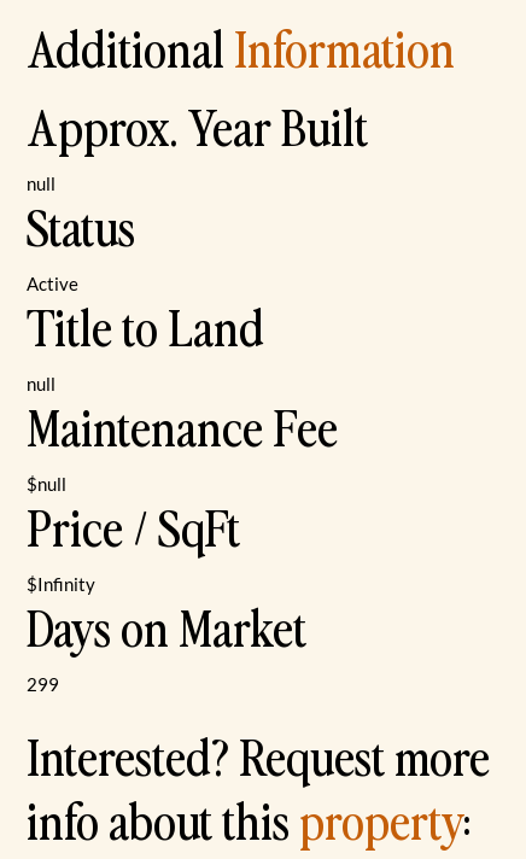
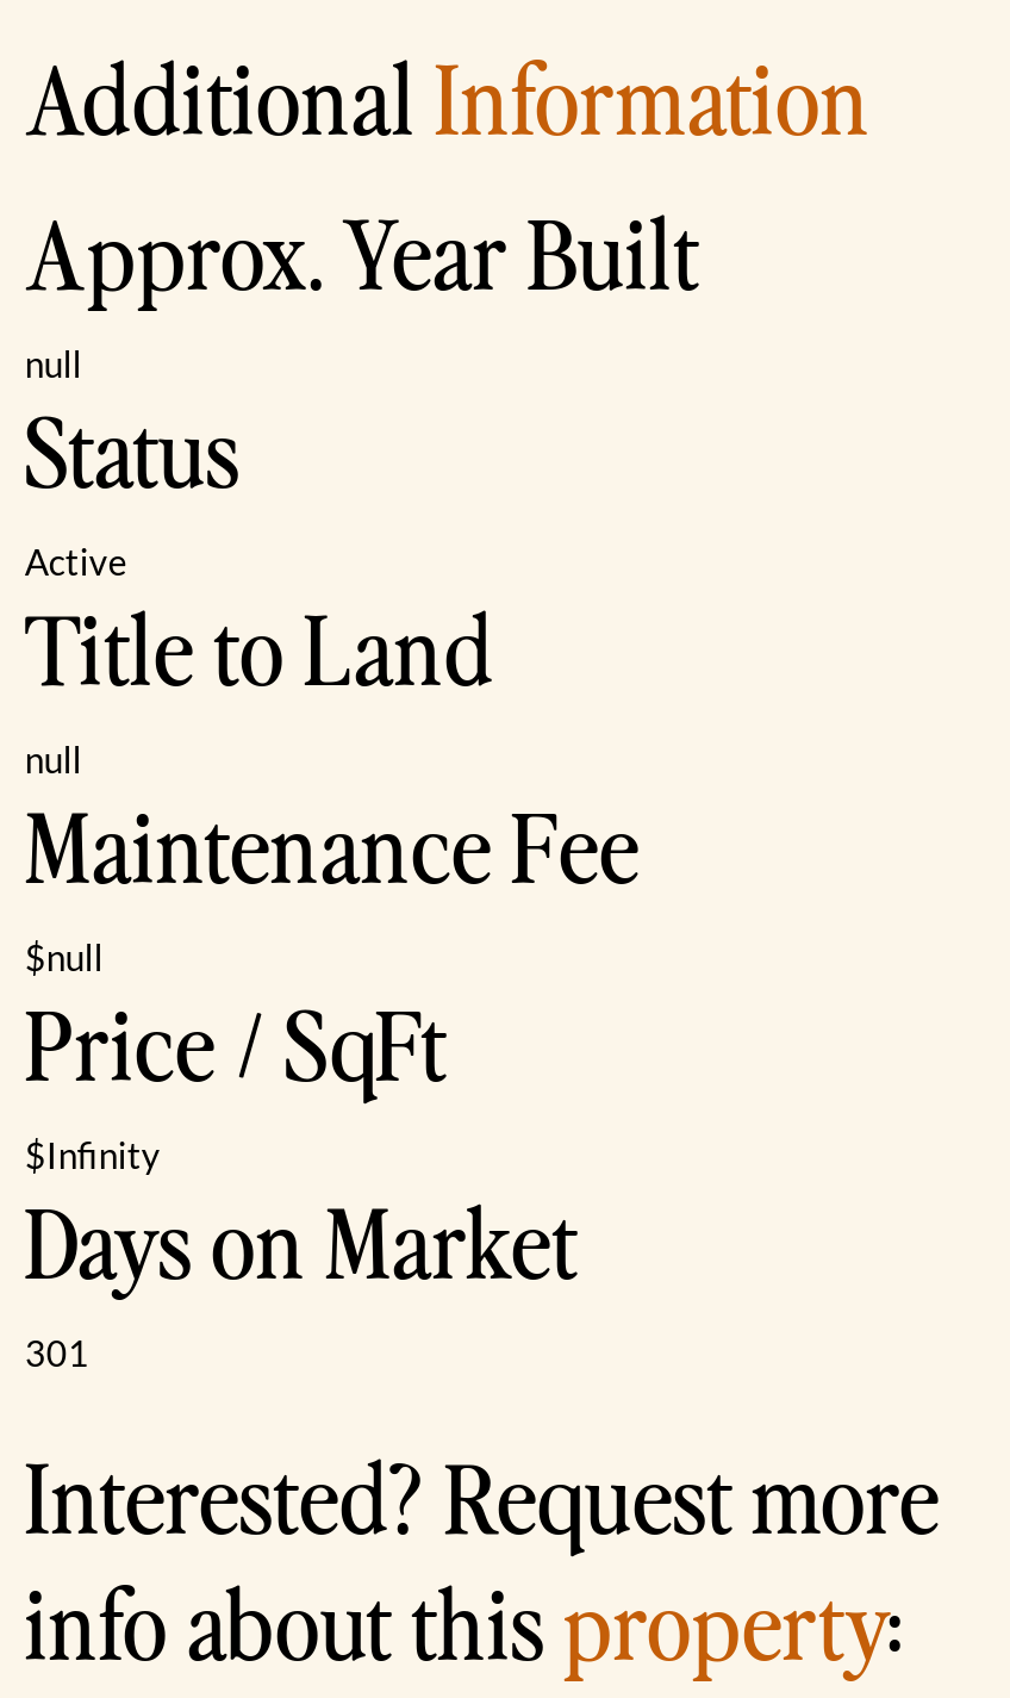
[27,673,60,695] 299 -> [25,1331,89,1374] 301

